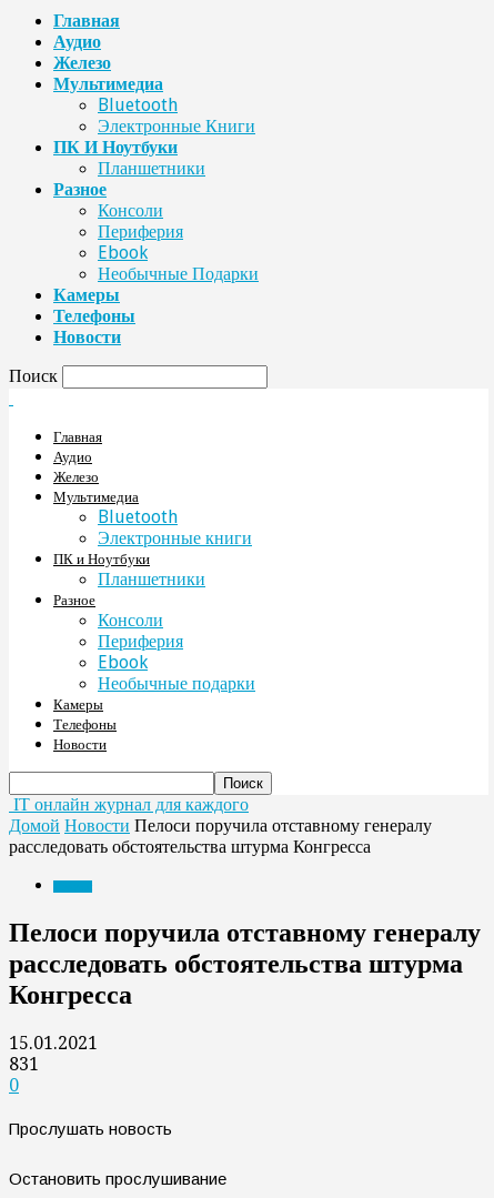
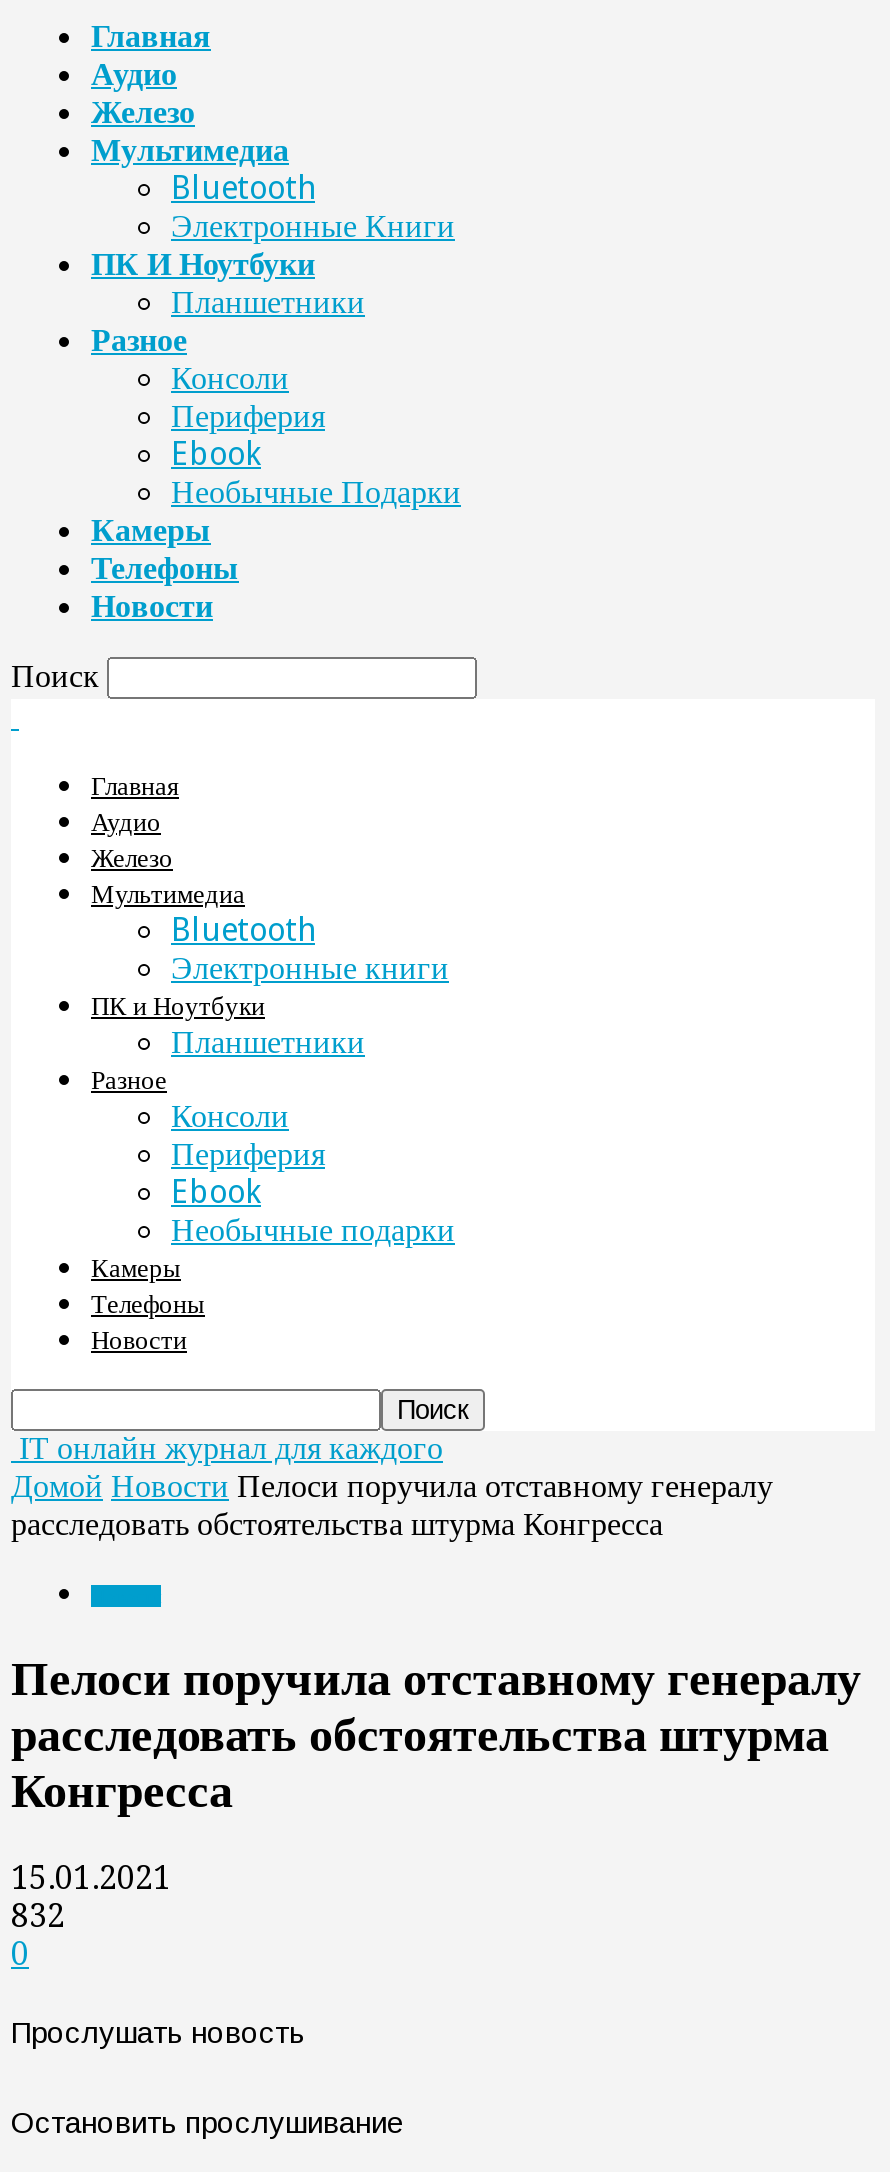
[9,1053,39,1075] 831 -> [11,1897,65,1935] 832

